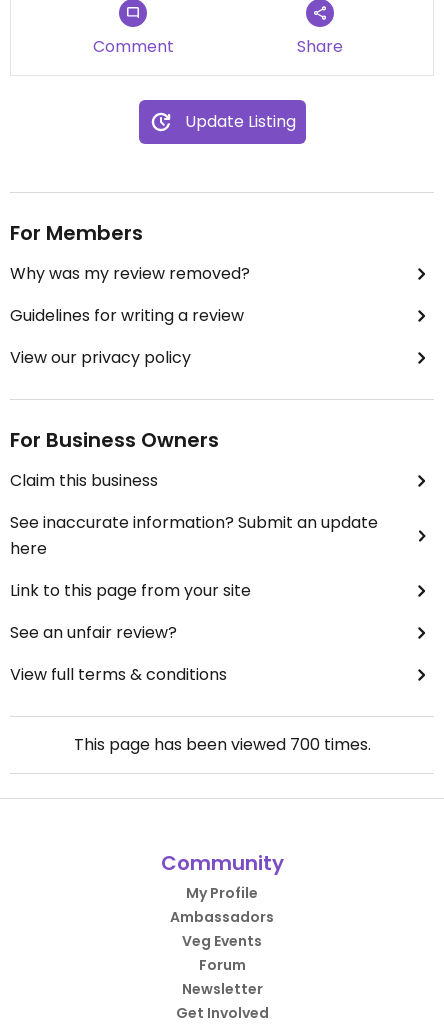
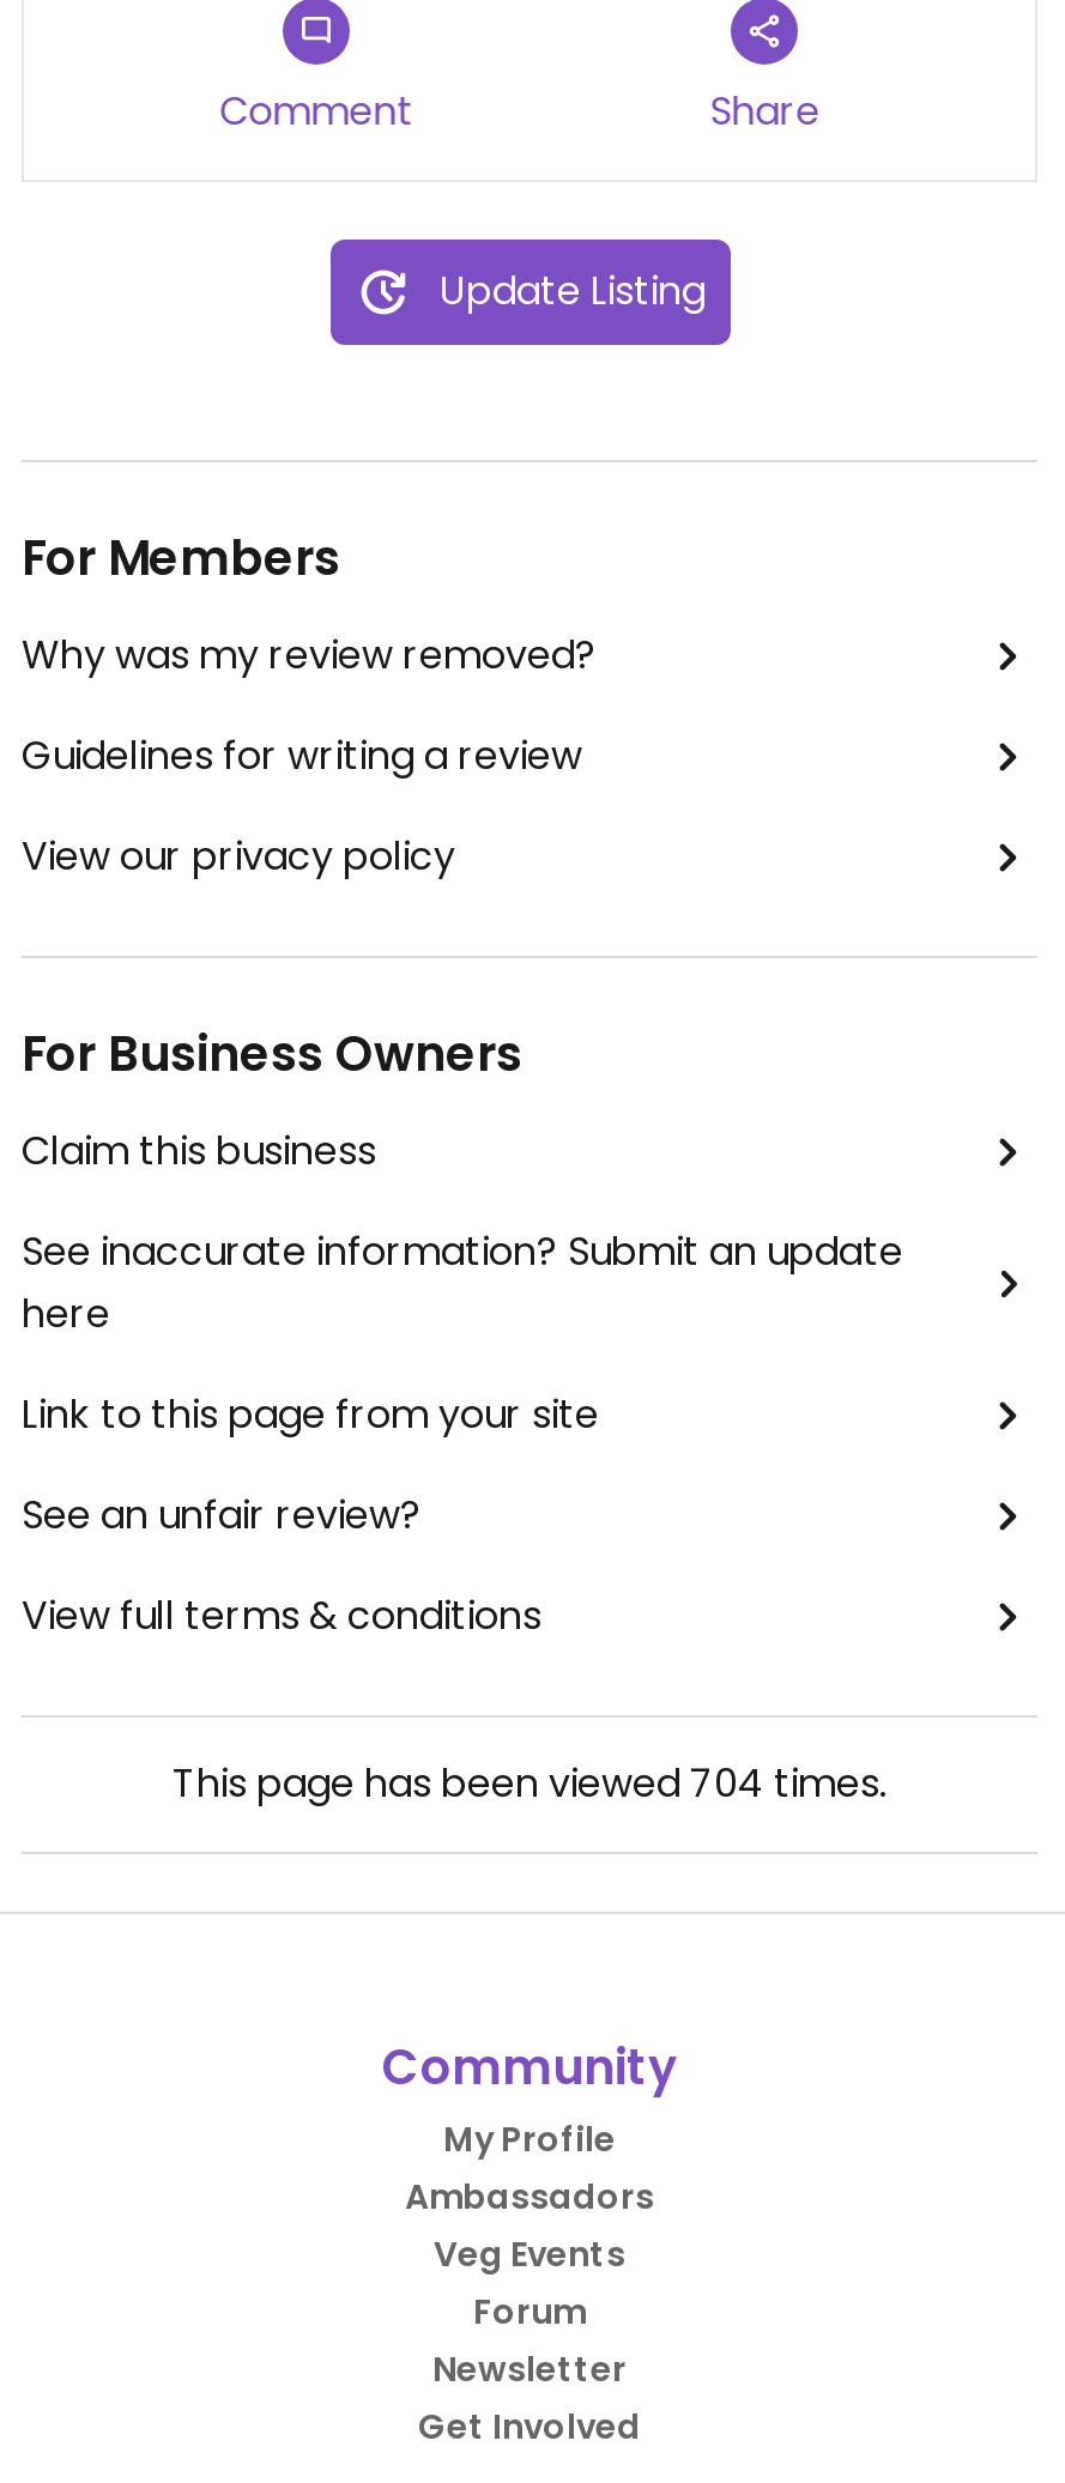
[73,733,370,756] This page has been viewed 700 times. -> [173,1756,887,1812] This page has been viewed 704 times.

